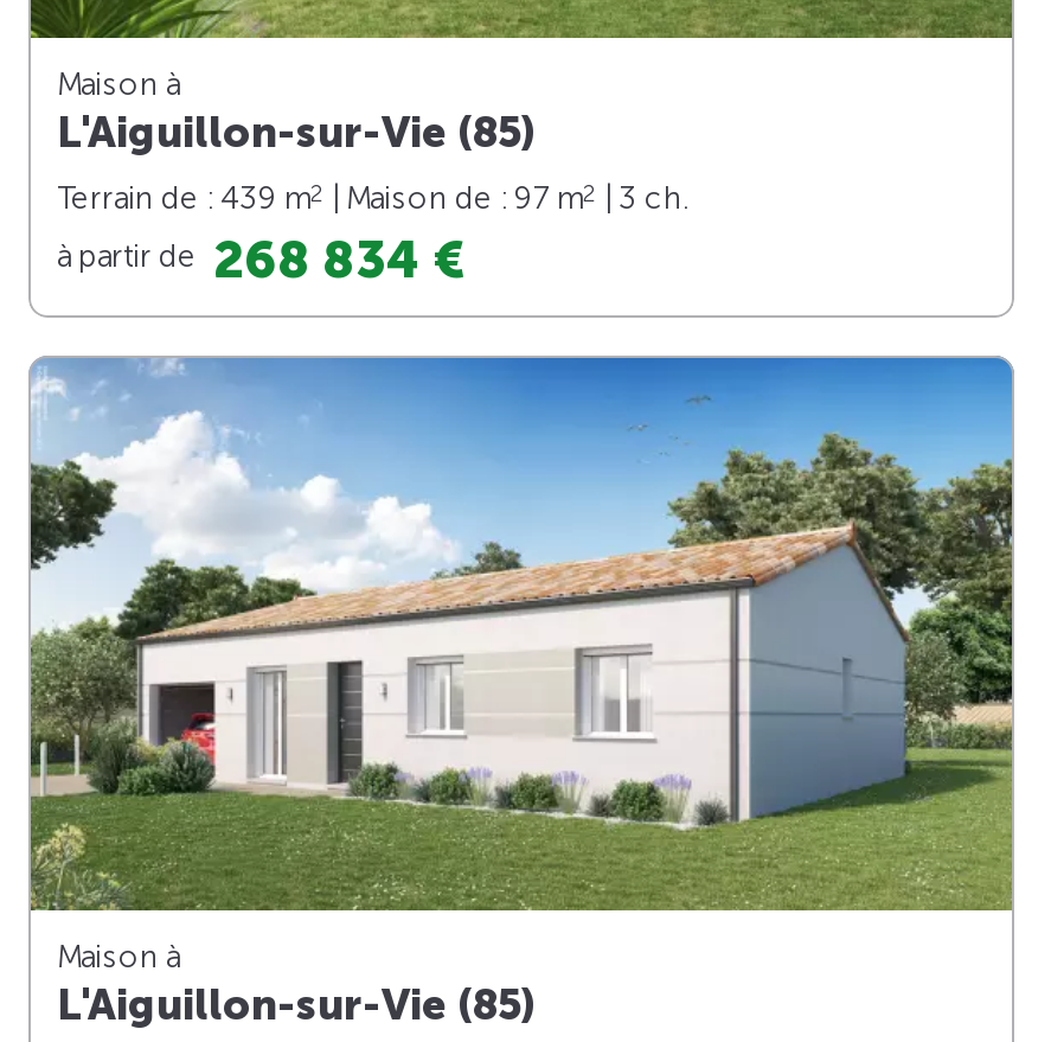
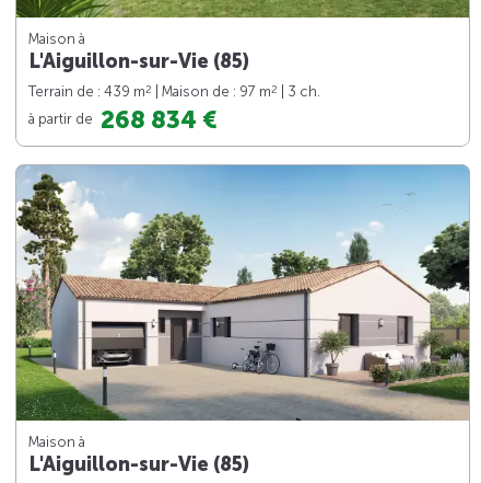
[28,358,1014,913] [image] -> [15,165,470,422] [image]

